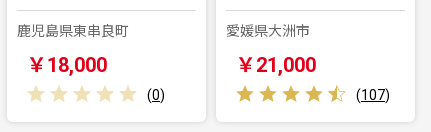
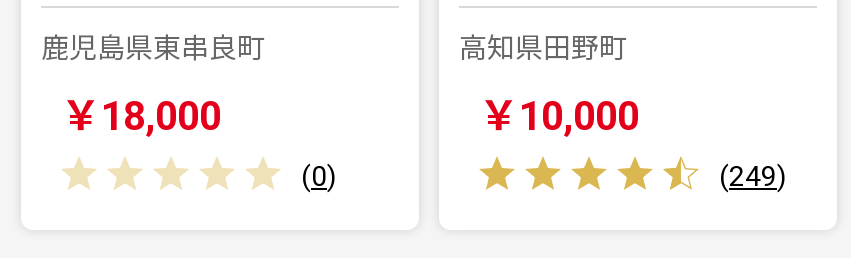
[226,23,310,39] 愛媛県大洲市 -> [459,32,627,64] 高知県田野町
[236,53,390,103] ￥21,000 | (107) -> [479,92,787,192] ￥10,000 | (249)

